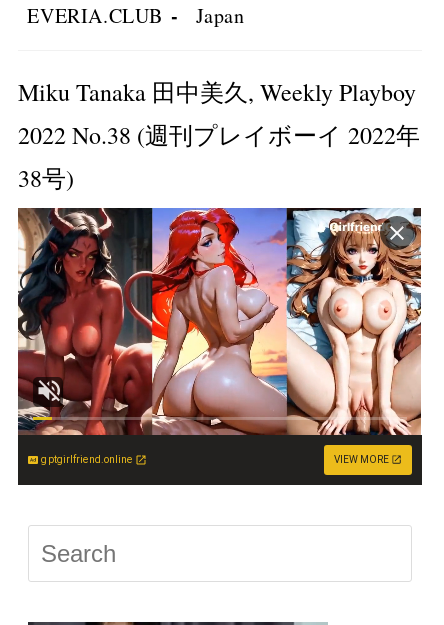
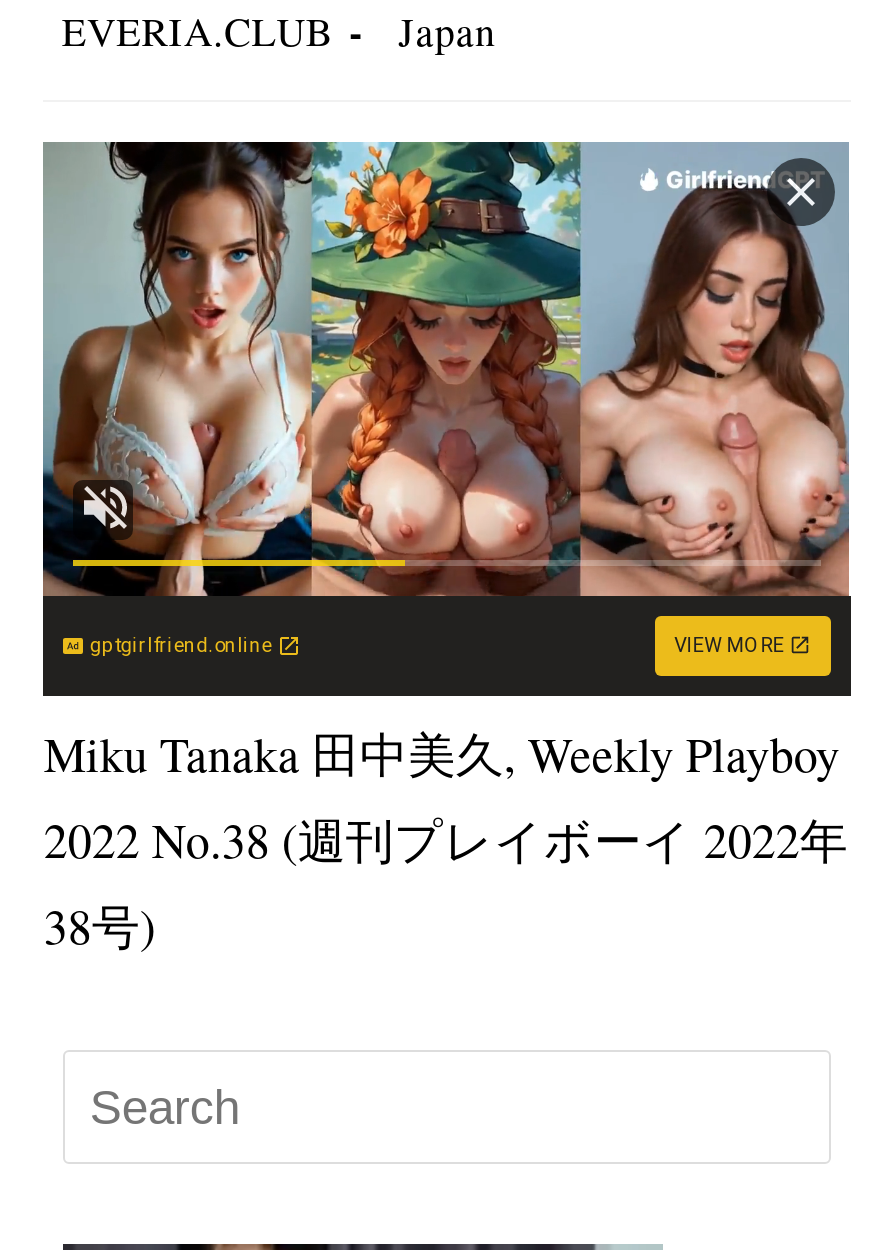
moved [18,76,420,194] -> [44,722,848,958]: Miku Tanaka 田中美久, Weekly Playboy | 2022 No.38 (週刊プレイボーイ 2022年 | 38号)
[17,207,423,486] [image] -> [41,140,853,698] [image]
moved [41,454,389,465] -> [90,634,784,656]: gptgirlfriend.online | VIEW MORE

